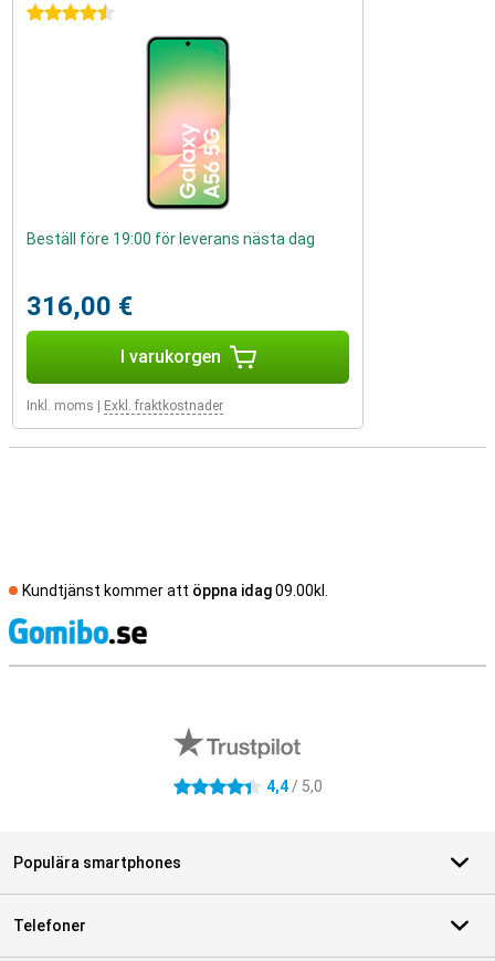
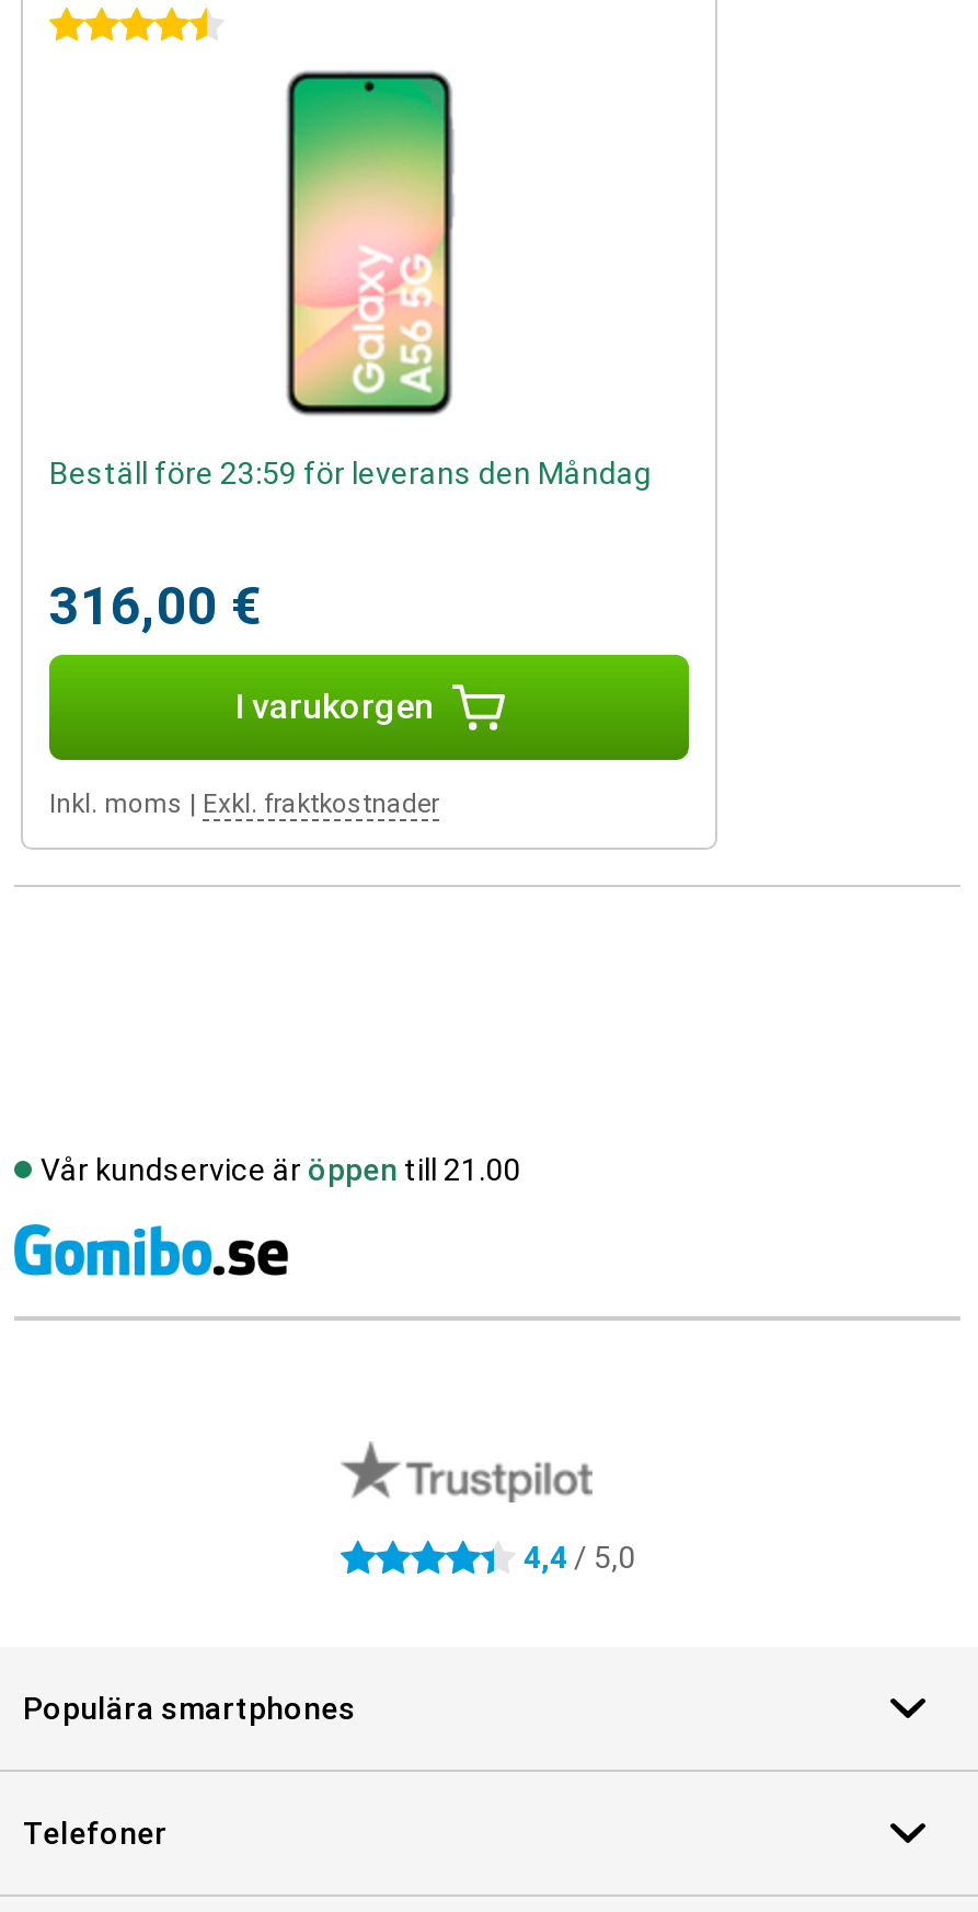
[27,230,315,248] Beställ före 19:00 för leverans nästa dag -> [49,456,652,491] Beställ före 23:59 för leverans den Måndag
[22,582,328,599] Kundtjänst kommer att öppna idag 09.00kl. -> [41,1152,520,1187] Vår kundservice är öppen till 21.00

